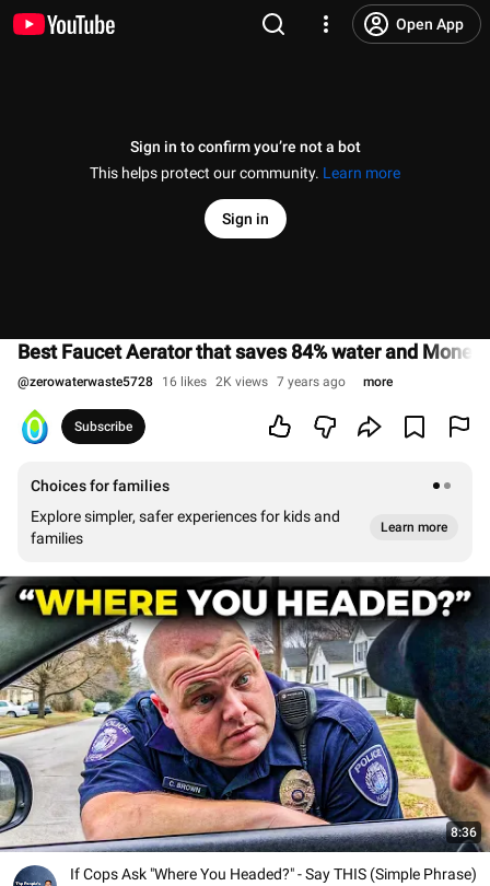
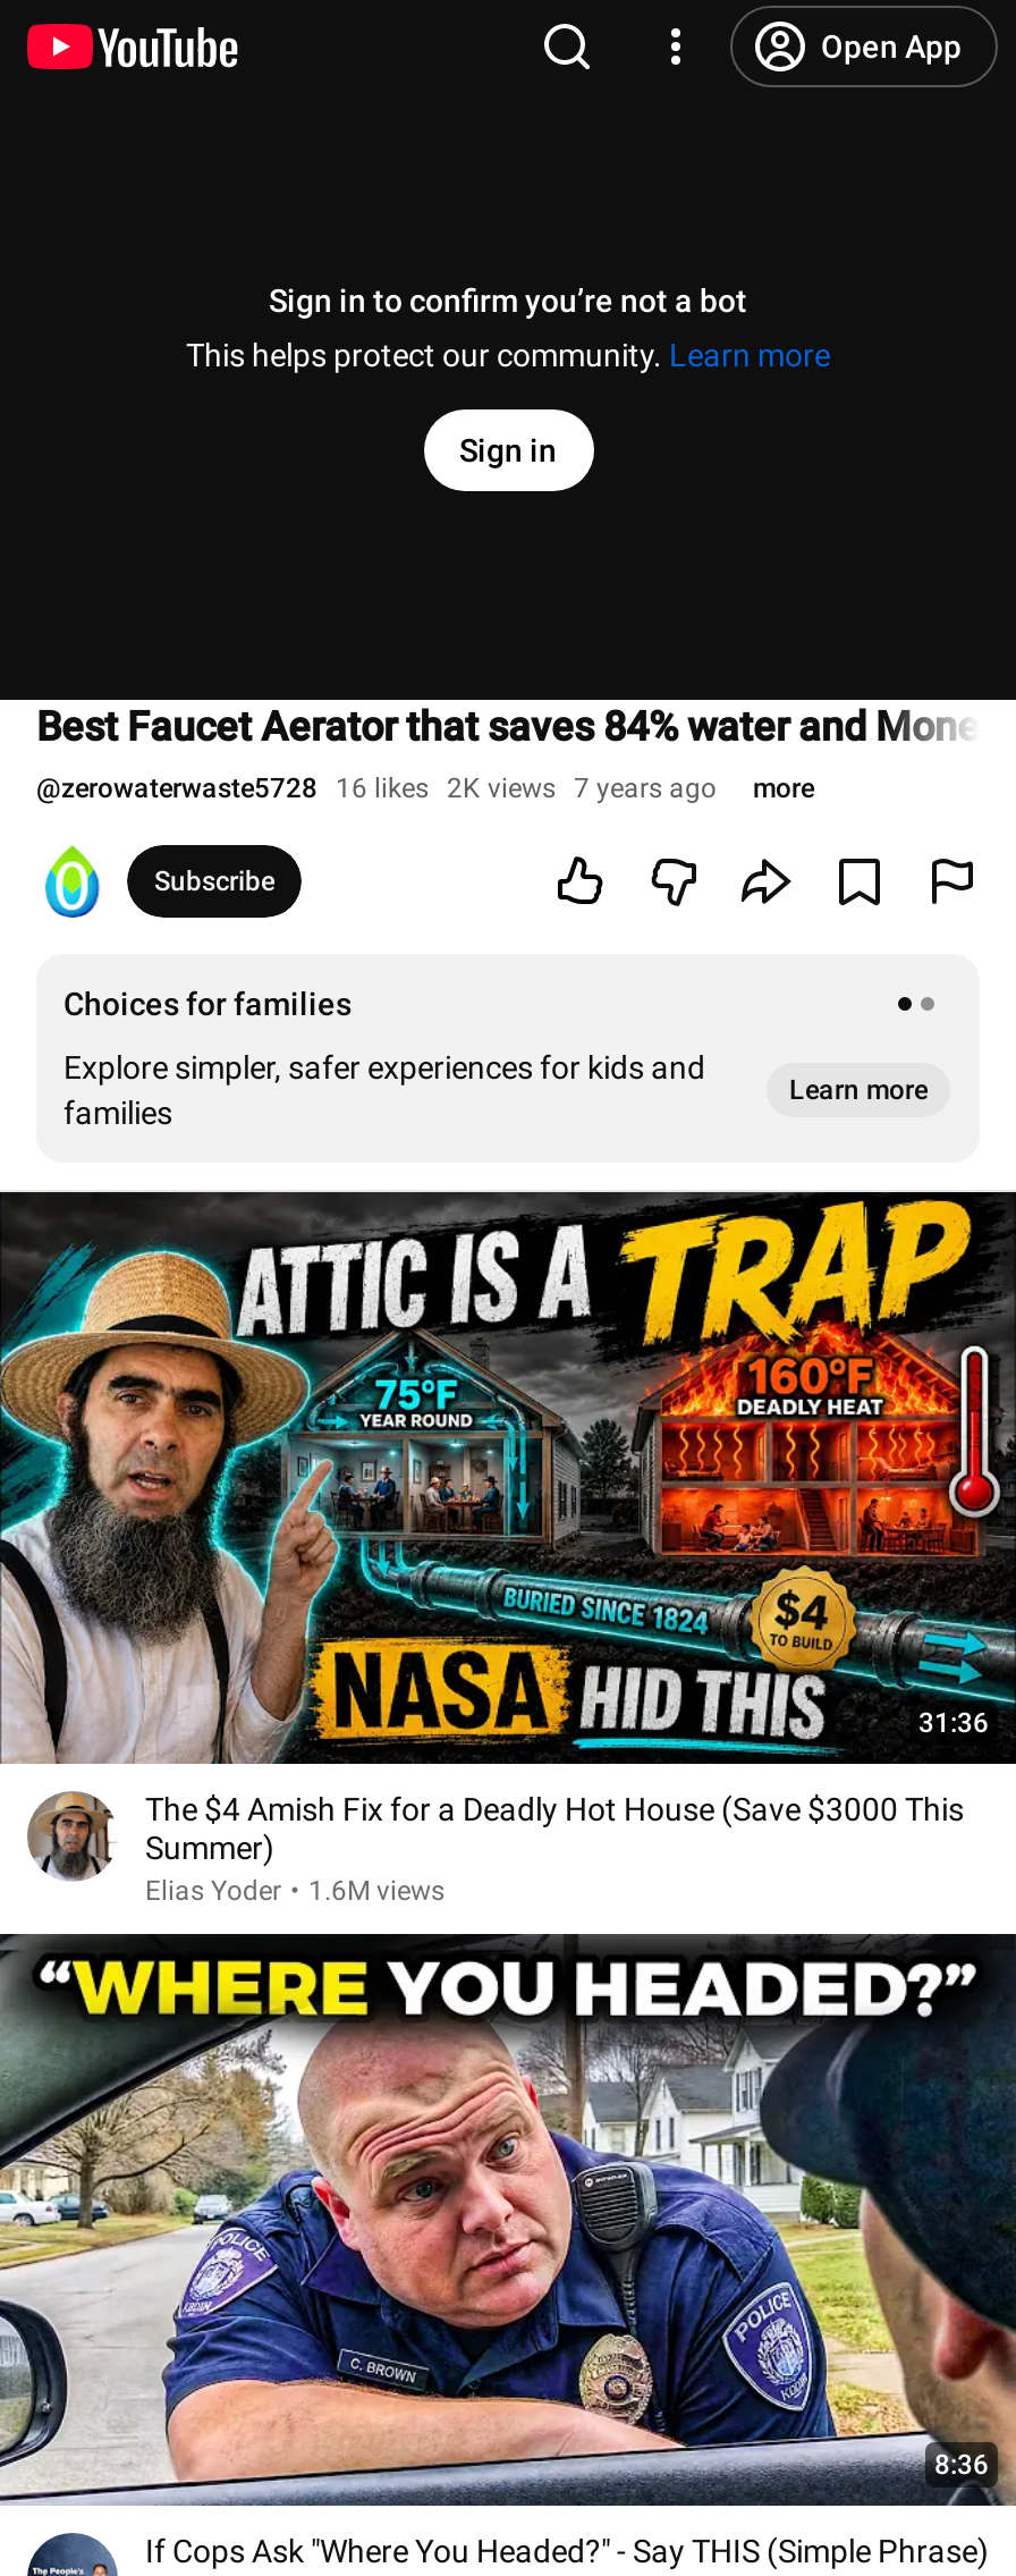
none -> [7,1199,1009,1907] [image] | 31:36 | The $4 Amish Fix for a Deadly Hot House (Save $3000 This | Summer) | Elias Yoder • 1.6M views
none -> [27,1791,113,1882] [image]

